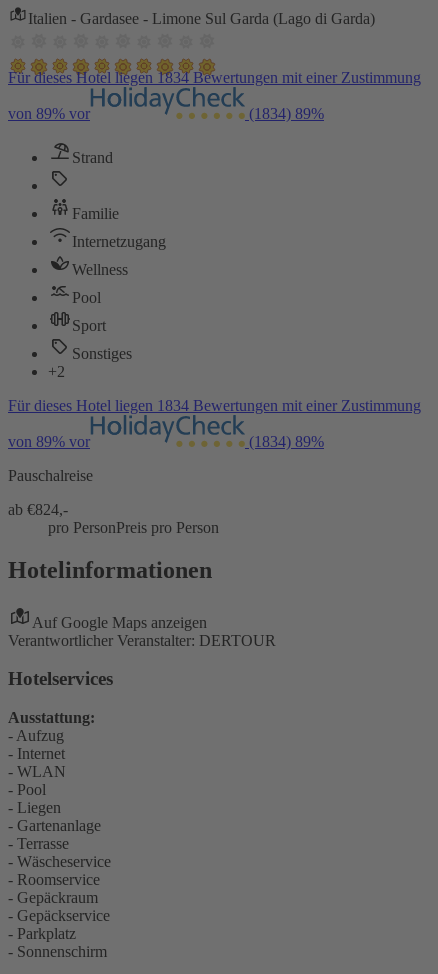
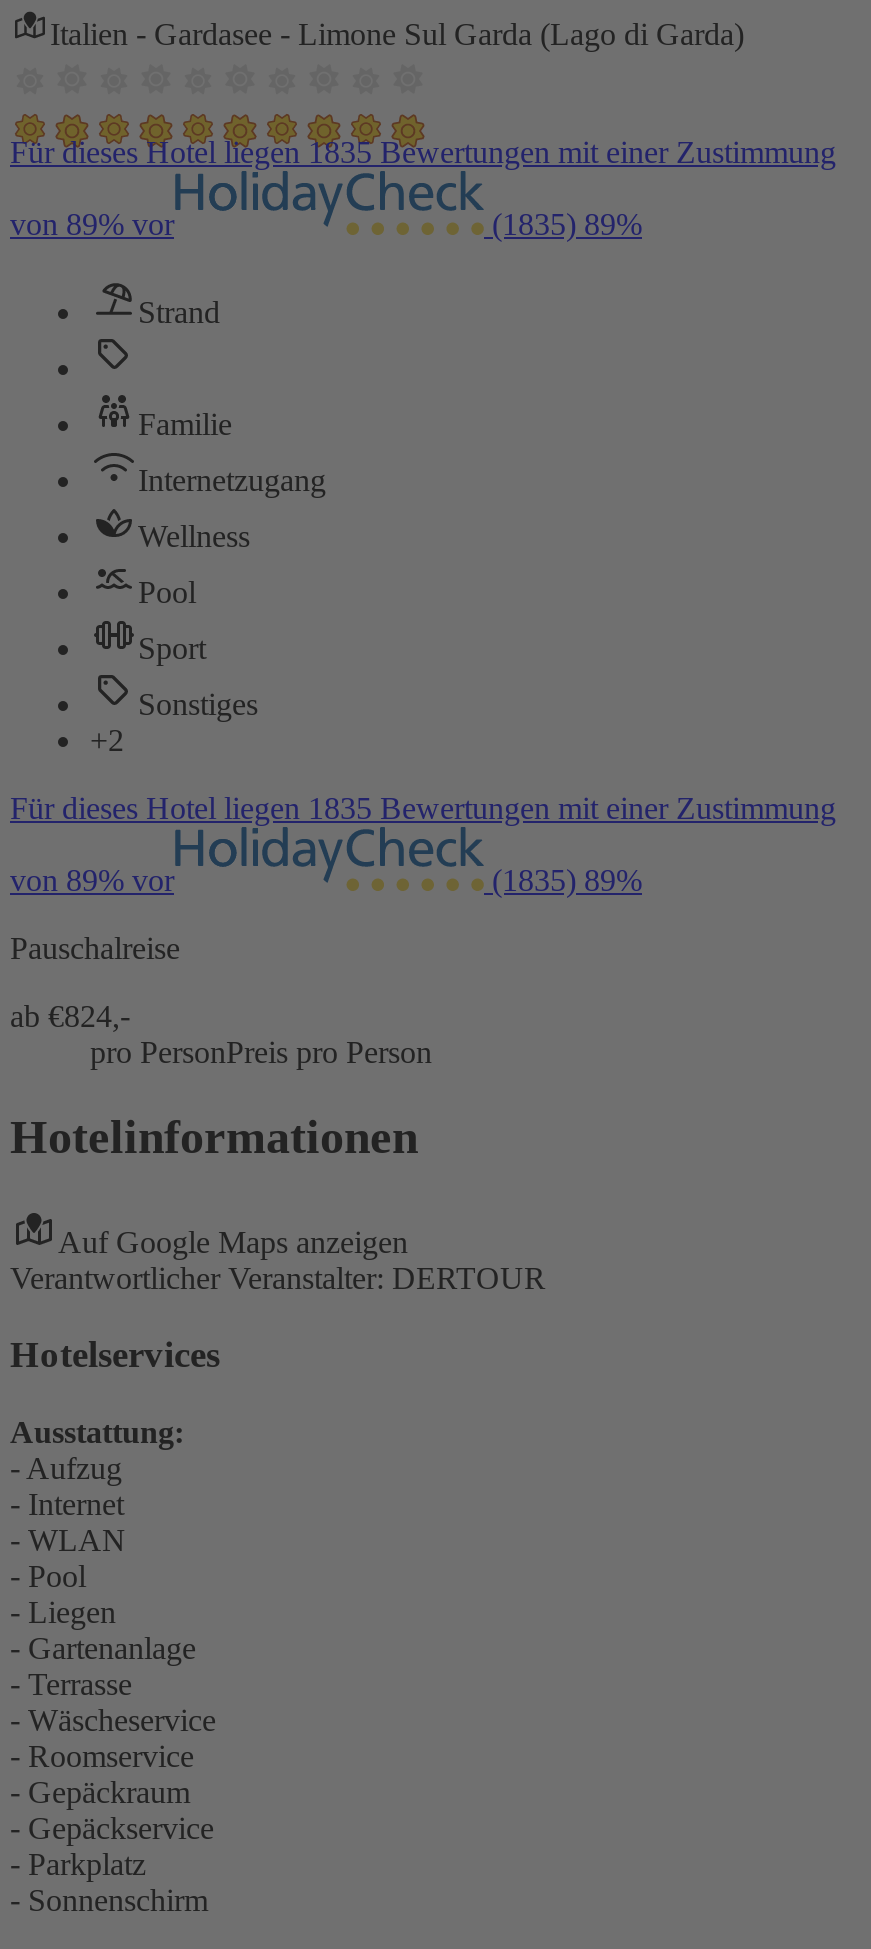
[8,69,421,86] Für dieses Hotel liegen 1834 Bewertungen mit einer Zustimmung -> [10,135,836,169] Für dieses Hotel liegen 1835 Bewertungen mit einer Zustimmung
[245,105,324,122] (1834) 89% -> [484,207,642,241] (1835) 89%
[8,397,421,414] Für dieses Hotel liegen 1834 Bewertungen mit einer Zustimmung -> [10,791,836,825] Für dieses Hotel liegen 1835 Bewertungen mit einer Zustimmung
[245,433,324,450] (1834) 89% -> [484,863,642,897] (1835) 89%

